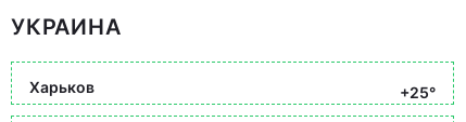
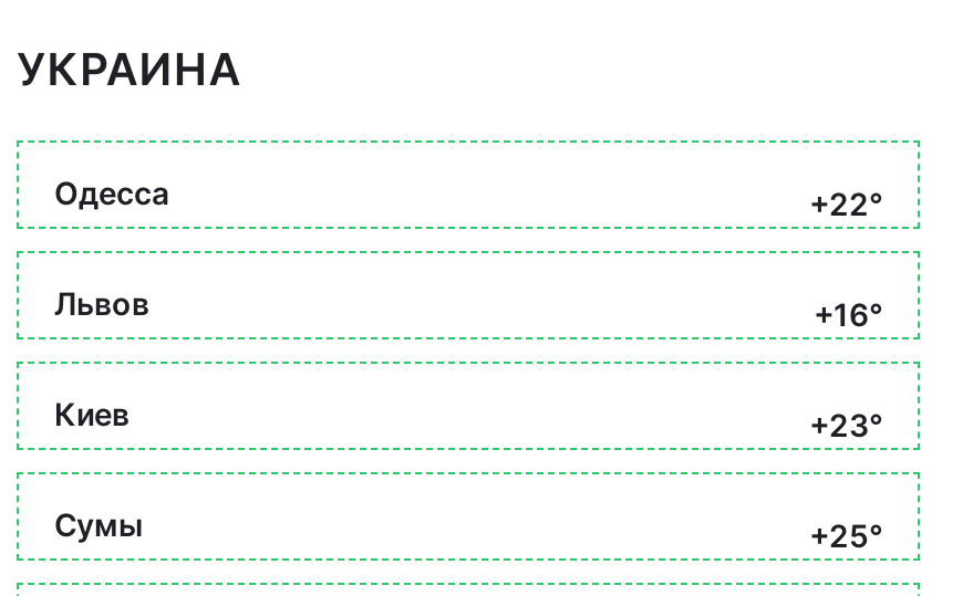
[29,77,95,96] Харьков -> [54,172,882,542] Одесса | +22° | Львов | +16° | Киев | +23° | Сумы

